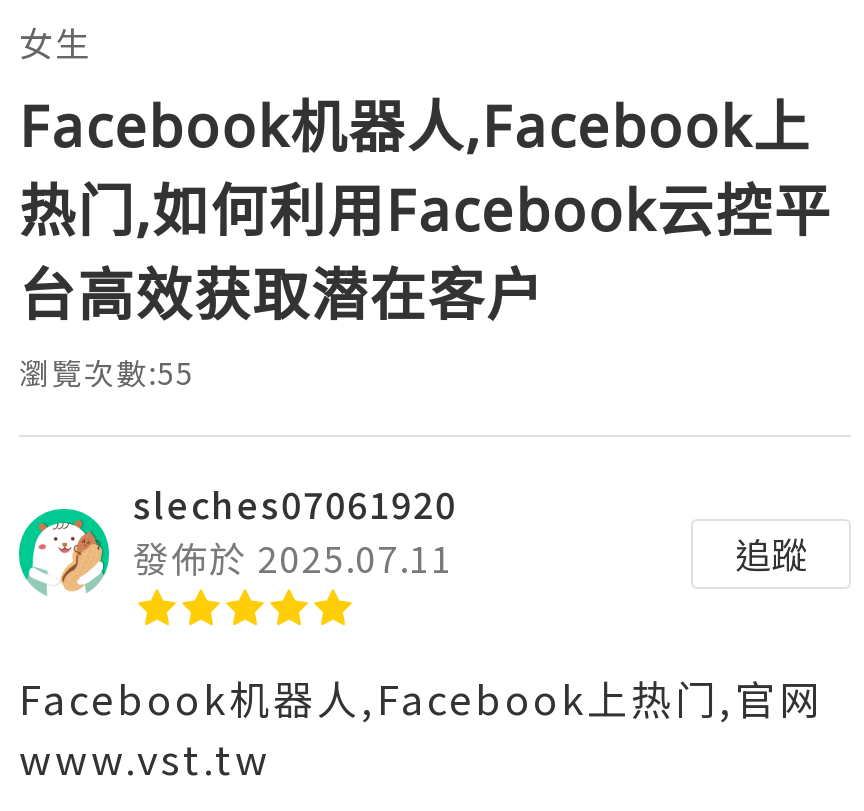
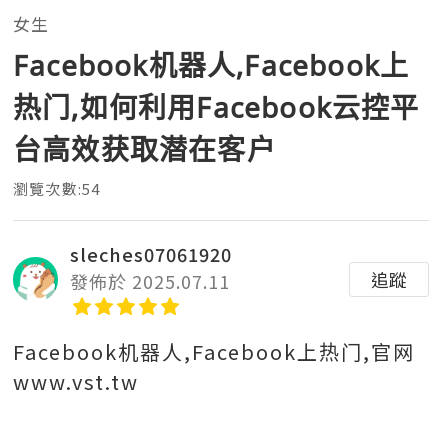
[19,351,194,393] 瀏覽次數:55 -> [13,178,100,199] 瀏覽次數:54

